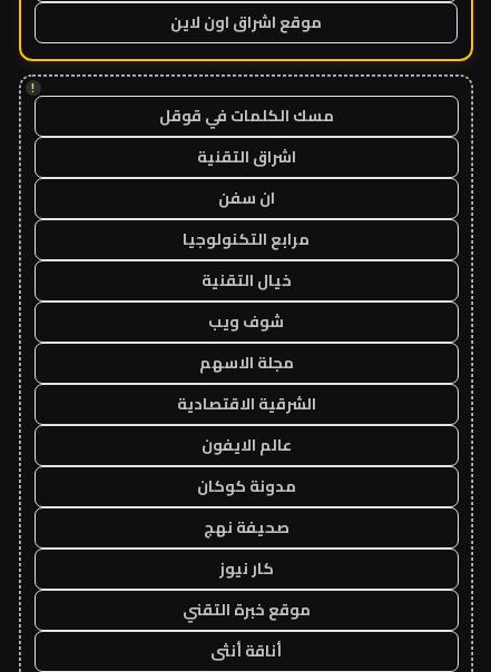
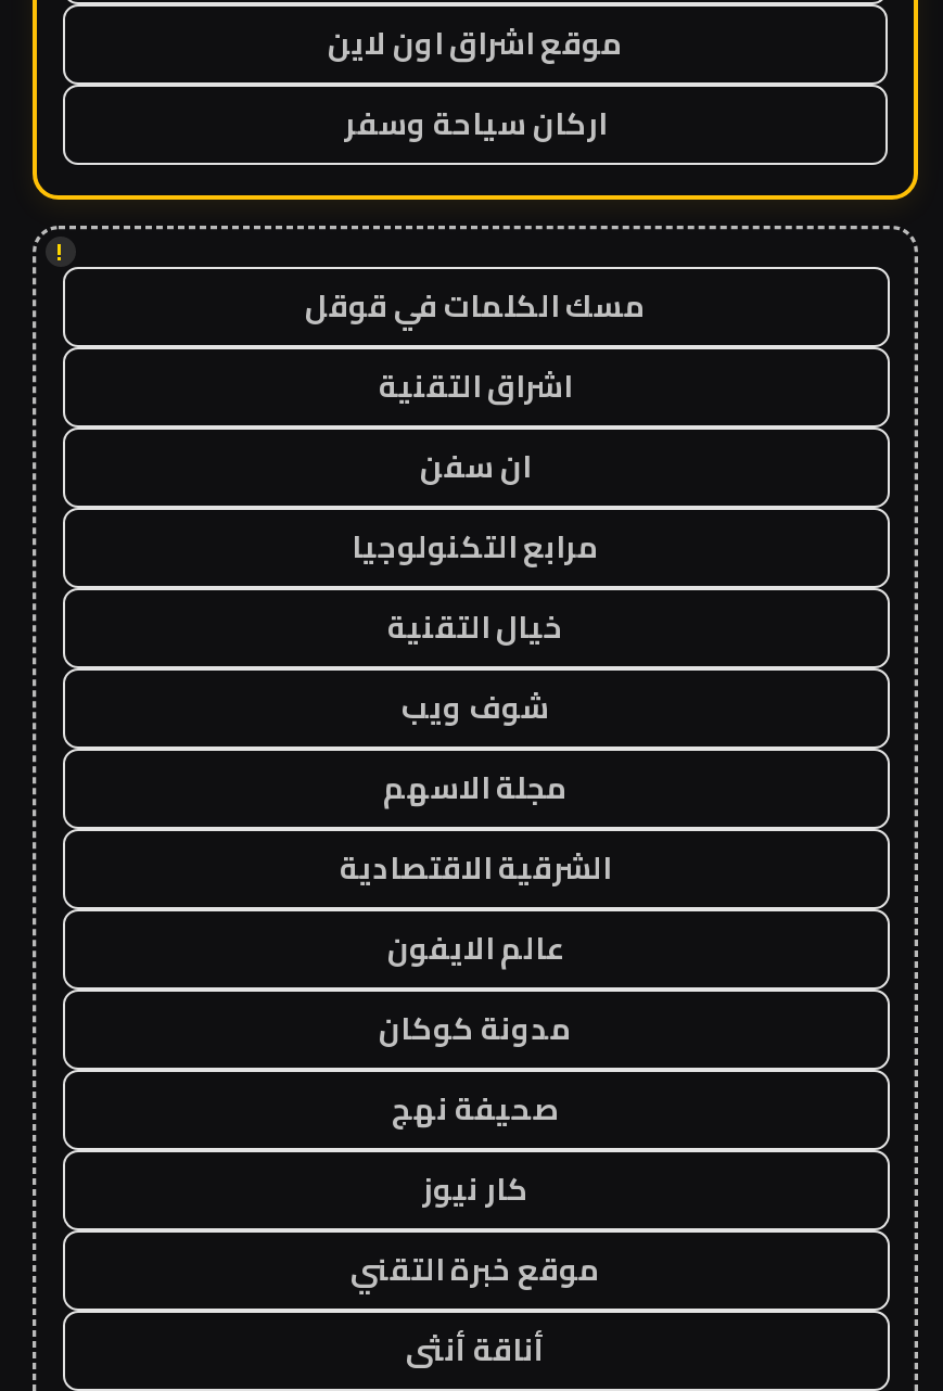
none -> [344,94,607,151] اركان سياحة وسفر

